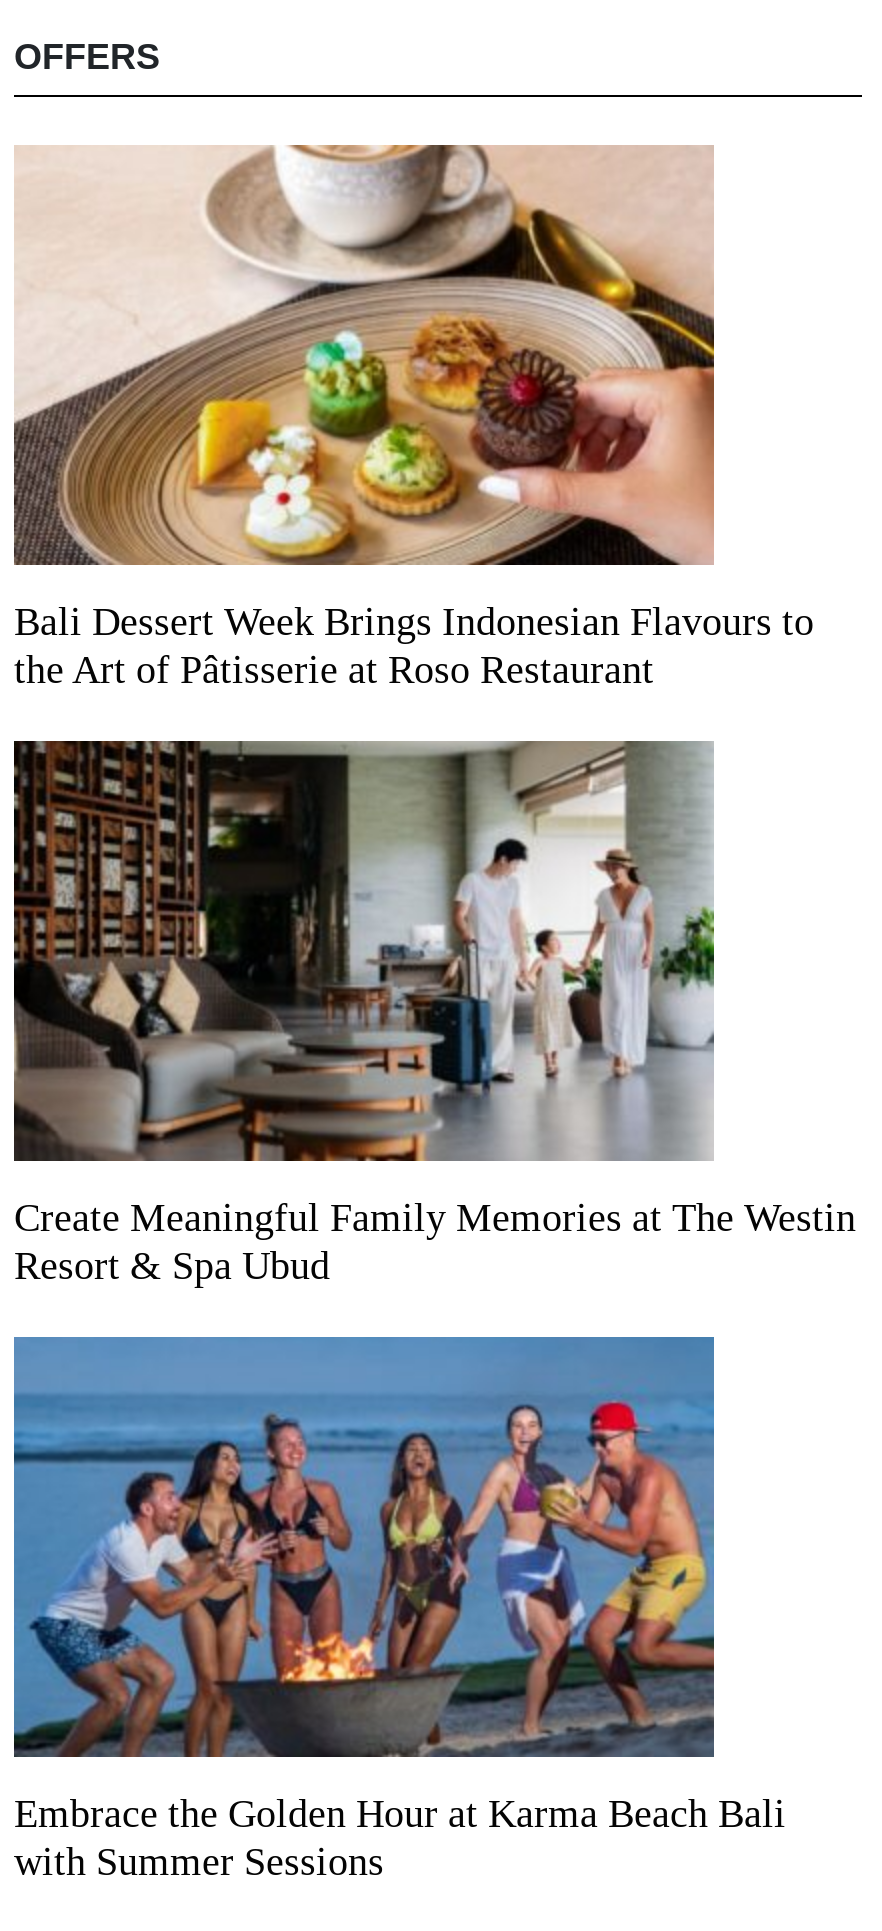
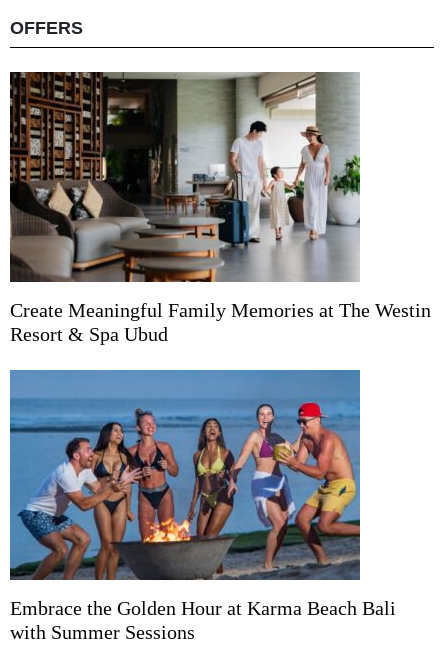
[12,145,814,691] [image] | Bali Dessert Week Brings Indonesian Flavours to | the Art of Pâtisserie at Roso Restaurant -> none

